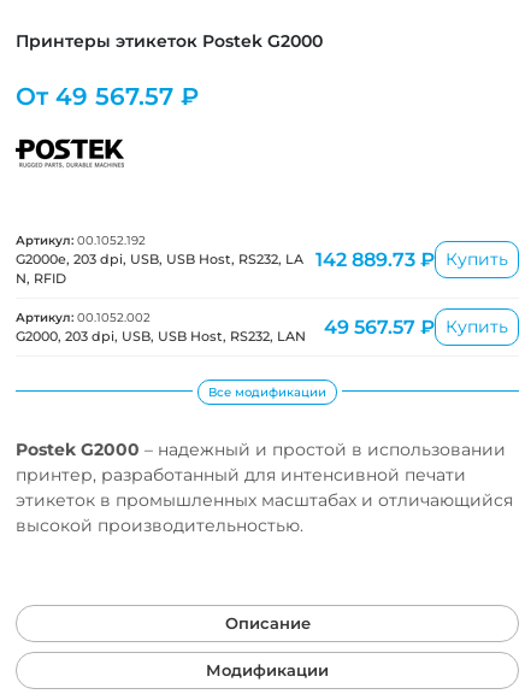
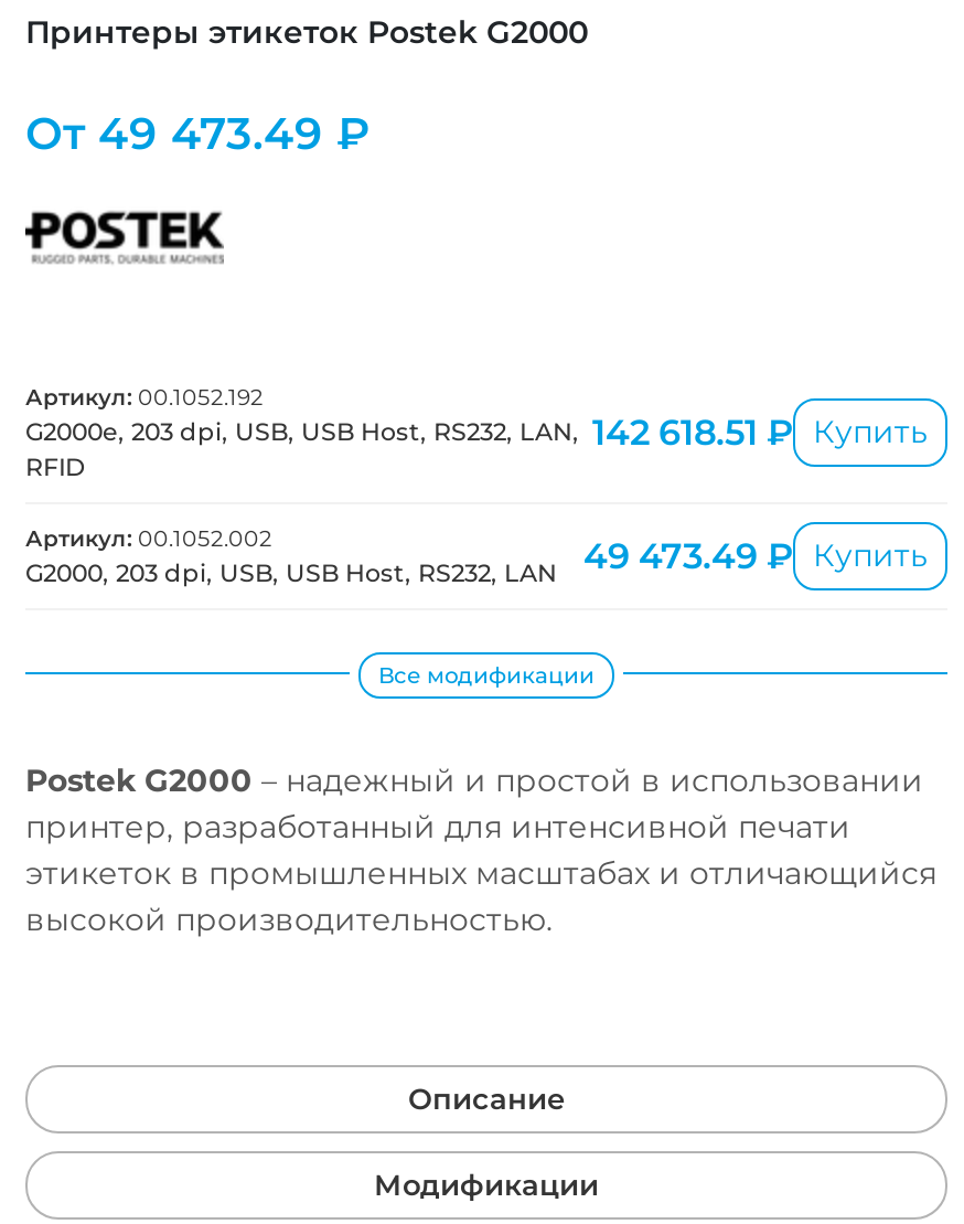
[16,82,199,111] От 49 567.57 ₽ -> [25,107,369,160] От 49 473.49 ₽
[315,248,508,270] 142 889.73 ₽ Купить -> [592,411,928,453] 142 618.51 ₽ Купить
[16,315,508,345] G2000, 203 dpi, USB, USB Host, RS232, LAN 49 567.57 ₽ Купить -> [25,534,928,588] G2000, 203 dpi, USB, USB Host, RS232, LAN 49 473.49 ₽ Купить

